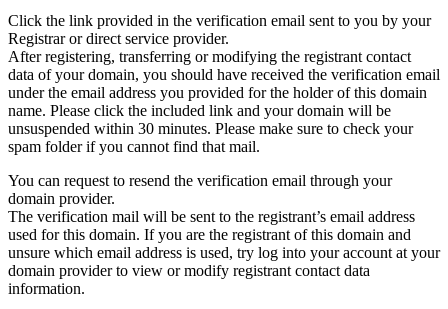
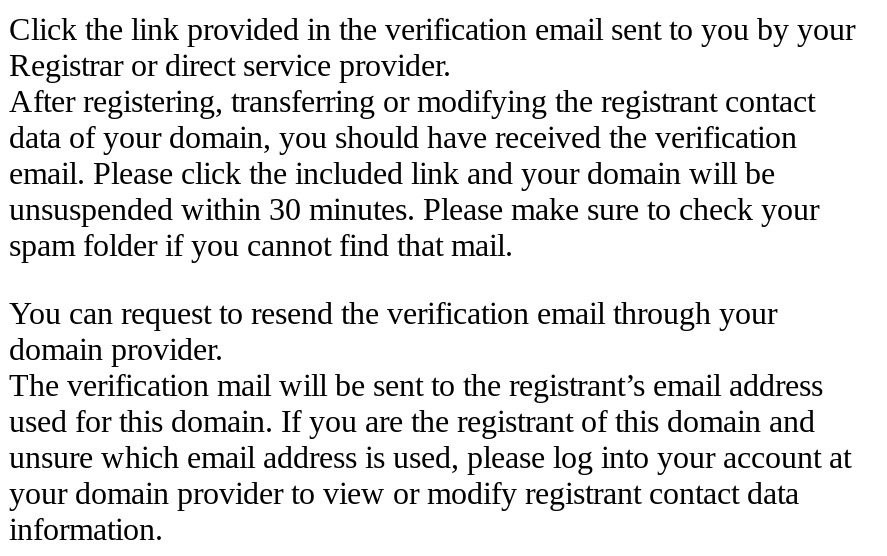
[8,66,440,119] data of your domain, you should have received the verification email | under the email address you provided for the holder of this domain | name. Please click the included link and your domain will be -> [9,119,797,189] data of your domain, you should have received the verification | email. Please click the included link and your domain will be
[8,244,440,279] unsure which email address is used, try log into your account at your | domain provider to view or modify registrant contact data -> [9,439,851,509] unsure which email address is used, please log into your account at | your domain provider to view or modify registrant contact data

